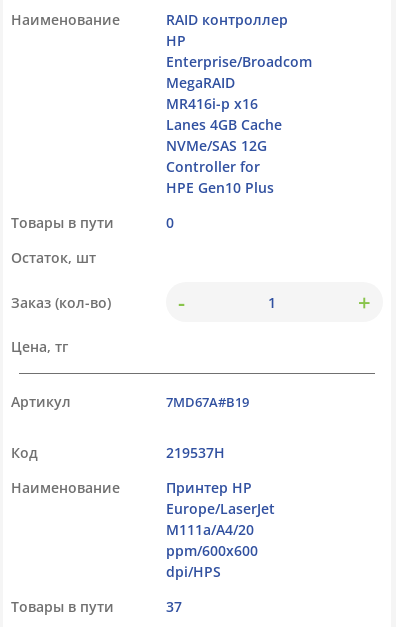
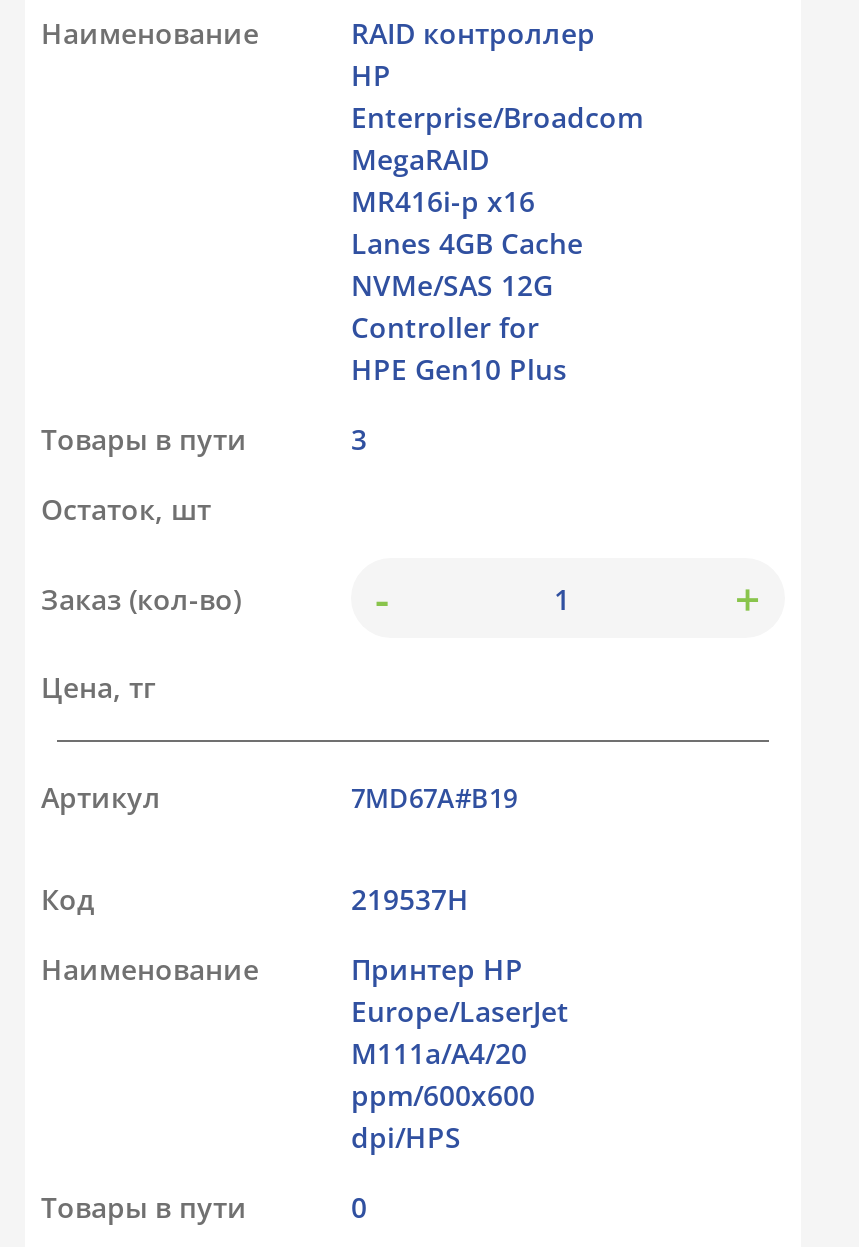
[166,213,174,232] 0 -> [351,420,367,458] 3
[166,597,182,616] 37 -> [351,1188,367,1226] 0

